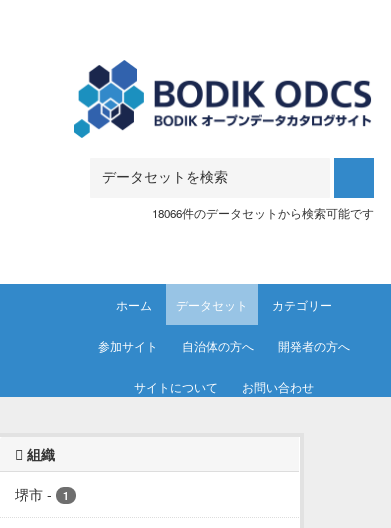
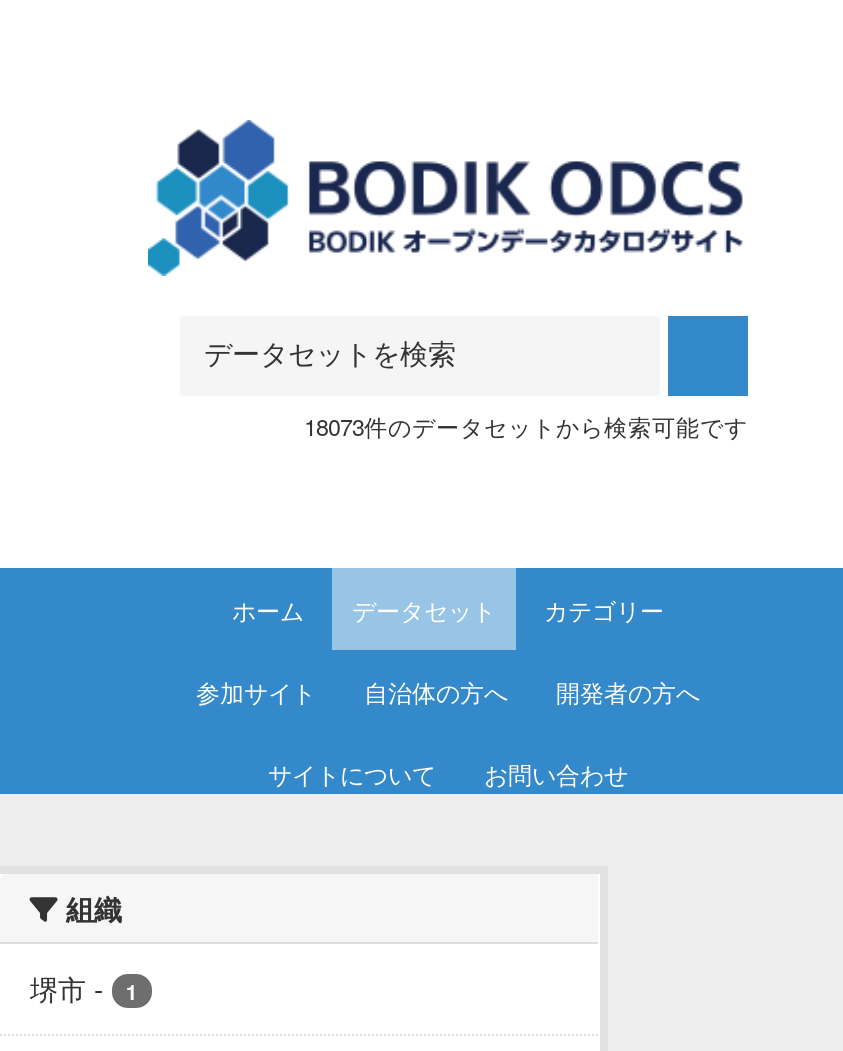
[152,205,374,221] 18066件のデータセットから検索可能です -> [304,409,748,441] 18073件のデータセットから検索可能です

